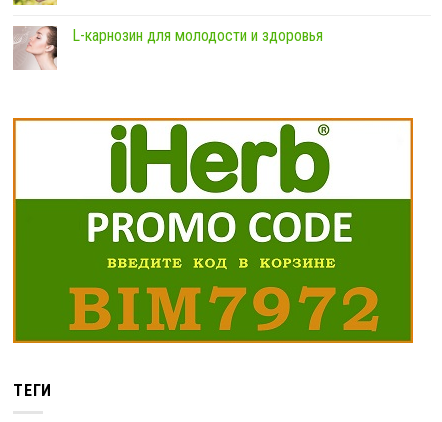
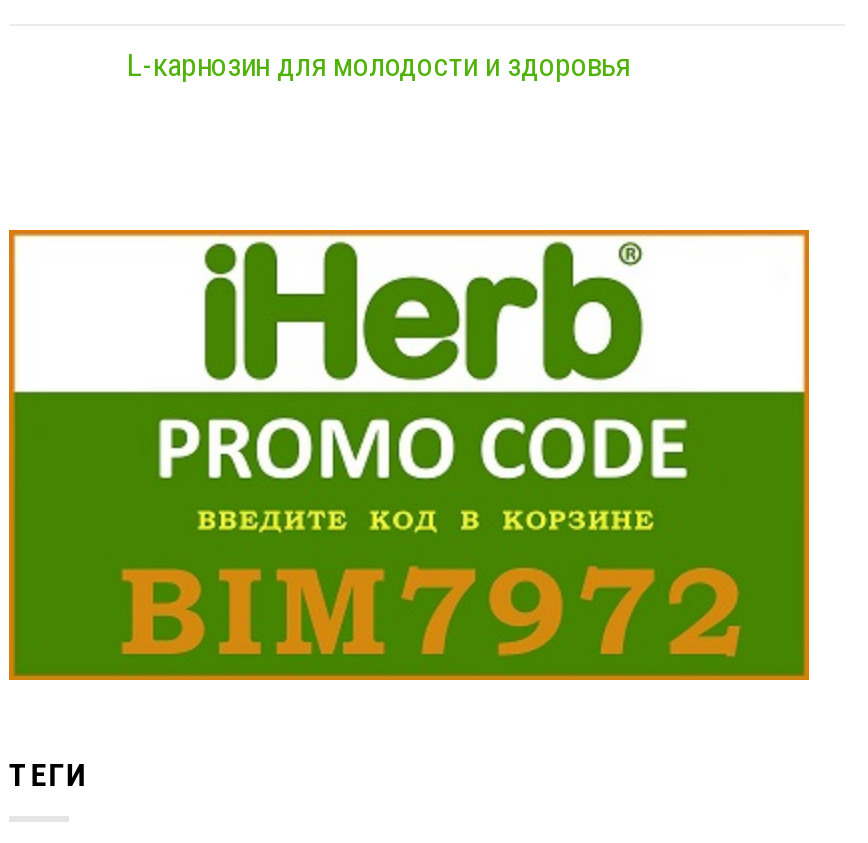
[13,25,58,70] [image] -> none

